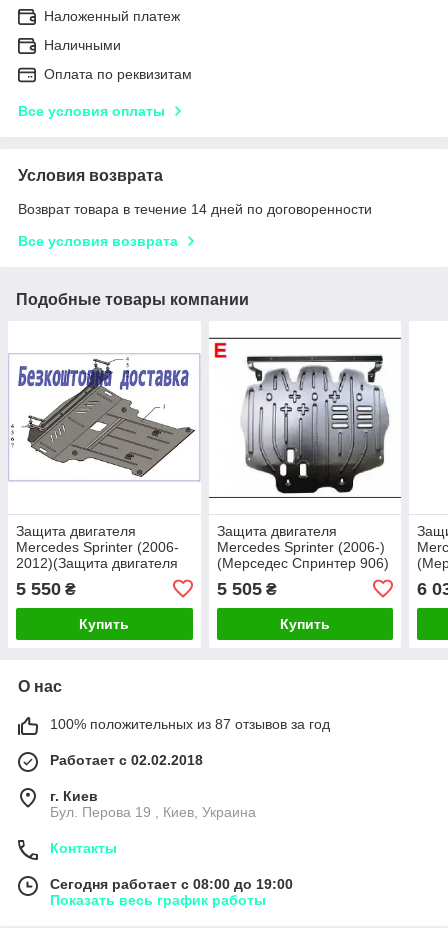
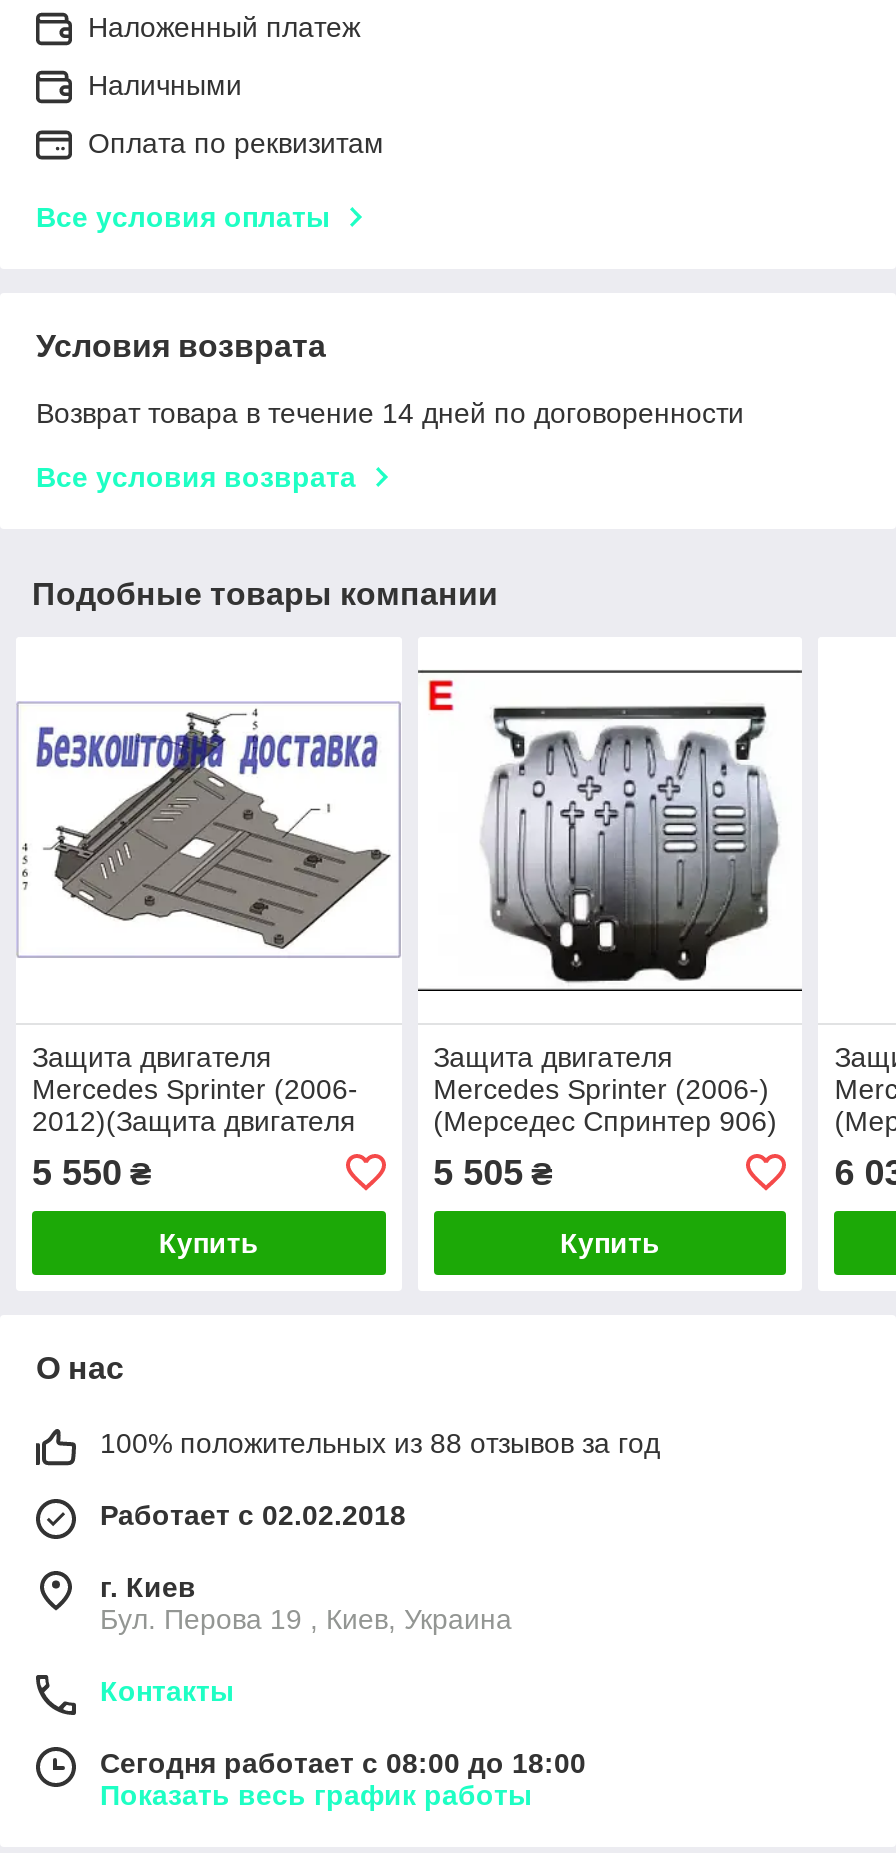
[50,716,330,732] 100% положительных из 87 отзывов за год -> [100,1427,660,1459] 100% положительных из 88 отзывов за год
[50,876,293,892] Сегодня работает с 08:00 до 19:00 -> [100,1747,586,1779] Сегодня работает с 08:00 до 18:00

